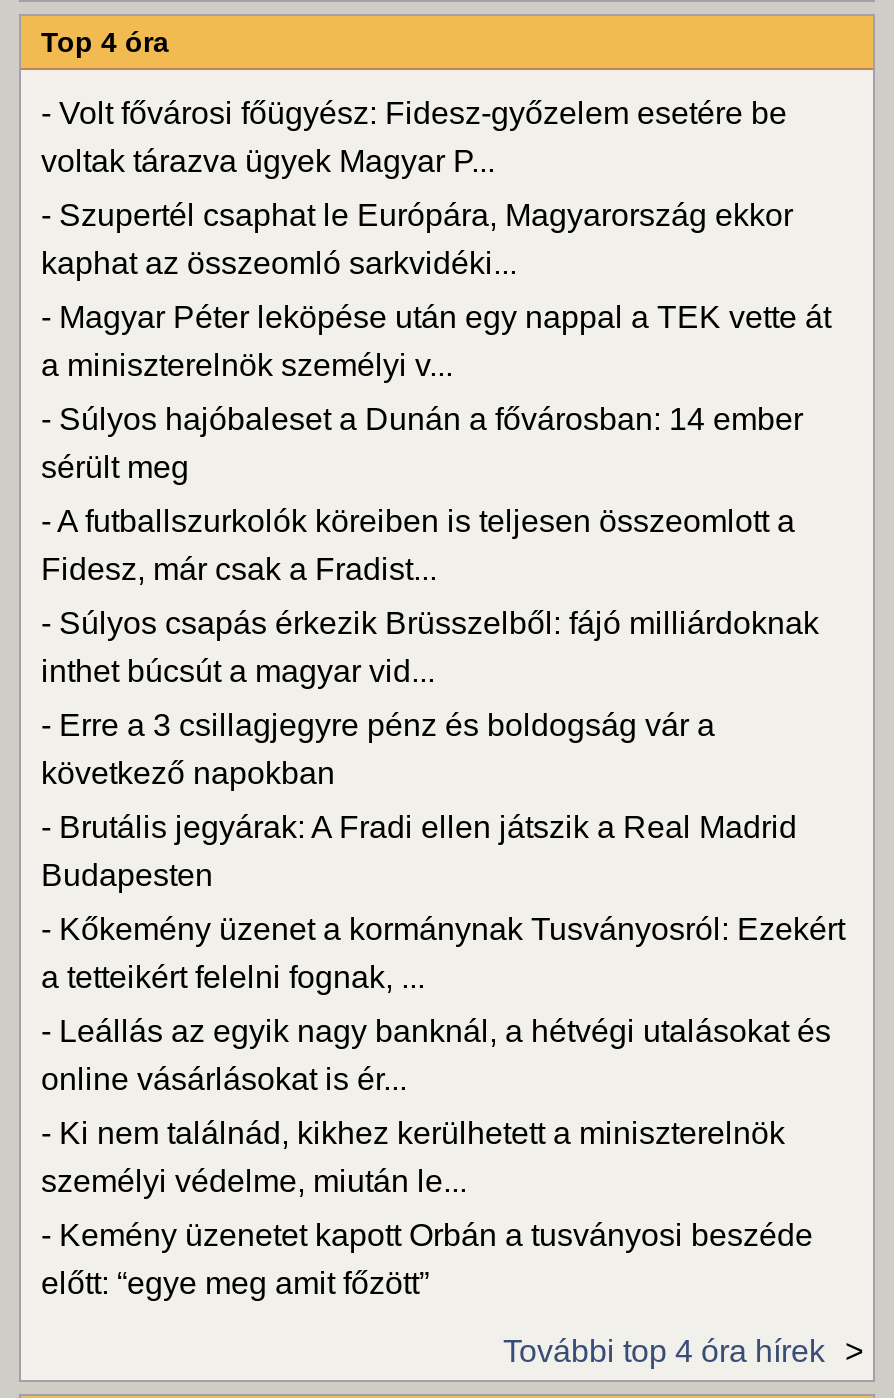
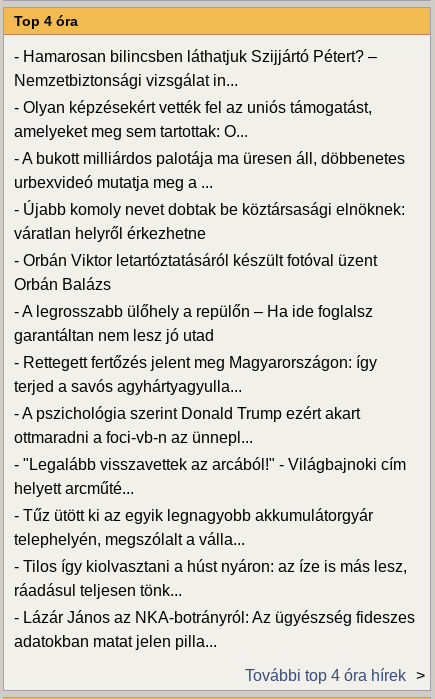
[41,96,787,178] - Volt fővárosi főügyész: Fidesz-győzelem esetére be | voltak tárazva ügyek Magyar P... -> [14,48,377,89] - Hamarosan bilincsben láthatjuk Szijjártó Pétert? – | Nemzetbiztonsági vizsgálat in...
[41,198,793,280] - Szupertél csaphat le Európára, Magyarország ekkor | kaphat az összeomló sarkvidéki... -> [14,99,372,140] - Olyan képzésekért vették fel az uniós támogatást, | amelyeket meg sem tartottak: O...
[41,300,831,382] - Magyar Péter leköpése után egy nappal a TEK vette át | a miniszterelnök személyi v... -> [14,150,405,191] - A bukott milliárdos palotája ma üresen áll, döbbenetes | urbexvideó mutatja meg a ...
[41,402,803,484] - Súlyos hajóbaleset a Dunán a fővárosban: 14 ember | sérült meg -> [14,201,405,242] - Újabb komoly nevet dobtak be köztársasági elnöknek: | váratlan helyről érkezhetne
[41,504,795,586] - A futballszurkolók köreiben is teljesen összeomlott a | Fidesz, már csak a Fradist... -> [14,252,377,293] - Orbán Viktor letartóztatásáról készült fotóval üzent | Orbán Balázs
[41,606,819,688] - Súlyos csapás érkezik Brüsszelből: fájó milliárdoknak | inthet búcsút a magyar vid... -> [14,303,373,344] - A legrosszabb ülőhely a repülőn – Ha ide foglalsz | garantáltan nem lesz jó utad
[41,708,715,790] - Erre a 3 csillagjegyre pénz és boldogság vár a | következő napokban -> [14,354,377,395] - Rettegett fertőzés jelent meg Magyarországon: így | terjed a savós agyhártyagyulla...
[41,810,797,892] - Brutális jegyárak: A Fradi ellen játszik a Real Madrid | Budapesten -> [14,405,360,446] - A pszichológia szerint Donald Trump ezért akart | ottmaradni a foci-vb-n az ünnepl...
[41,912,845,994] - Kőkemény üzenet a kormánynak Tusványosról: Ezekért | a tetteikért felelni fognak, ... -> [14,456,406,497] - "Legalább visszavettek az arcából!" - Világbajnoki cím | helyett arcműté...
[41,1014,831,1096] - Leállás az egyik nagy banknál, a hétvégi utalásokat és | online vásárlásokat is ér... -> [14,507,373,548] - Tűz ütött ki az egyik legnagyobb akkumulátorgyár | telephelyén, megszólalt a válla...
[41,1116,785,1198] - Ki nem találnád, kikhez kerülhetett a miniszterelnök | személyi védelme, miután le... -> [14,558,407,599] - Tilos így kiolvasztani a húst nyáron: az íze is más lesz, | ráadásul teljesen tönk...
[41,1218,813,1300] - Kemény üzenetet kapott Orbán a tusványosi beszéde | előtt: “egye meg amit főzött” -> [14,609,415,650] - Lázár János az NKA-botrányról: Az ügyészség fideszes | adatokban matat jelen pilla...

